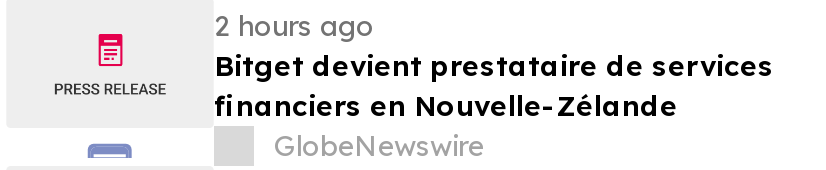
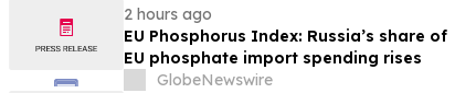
[214,48,774,124] Bitget devient prestataire de services | financiers en Nouvelle-Zélande -> [124,26,447,68] EU Phosphorus Index: Russia’s share of | EU phosphate import spending rises

